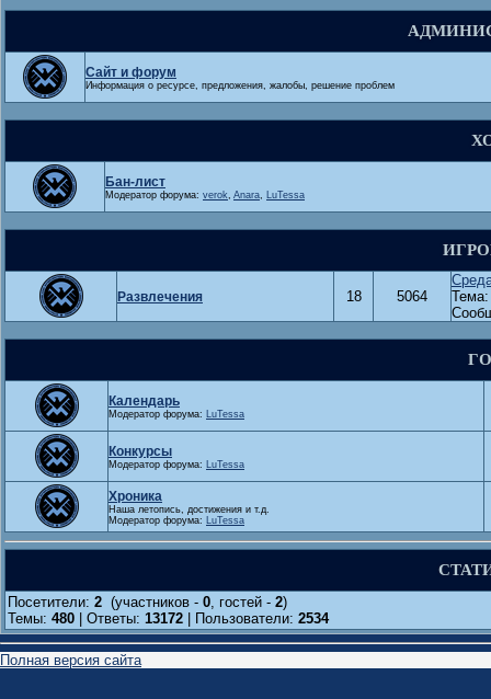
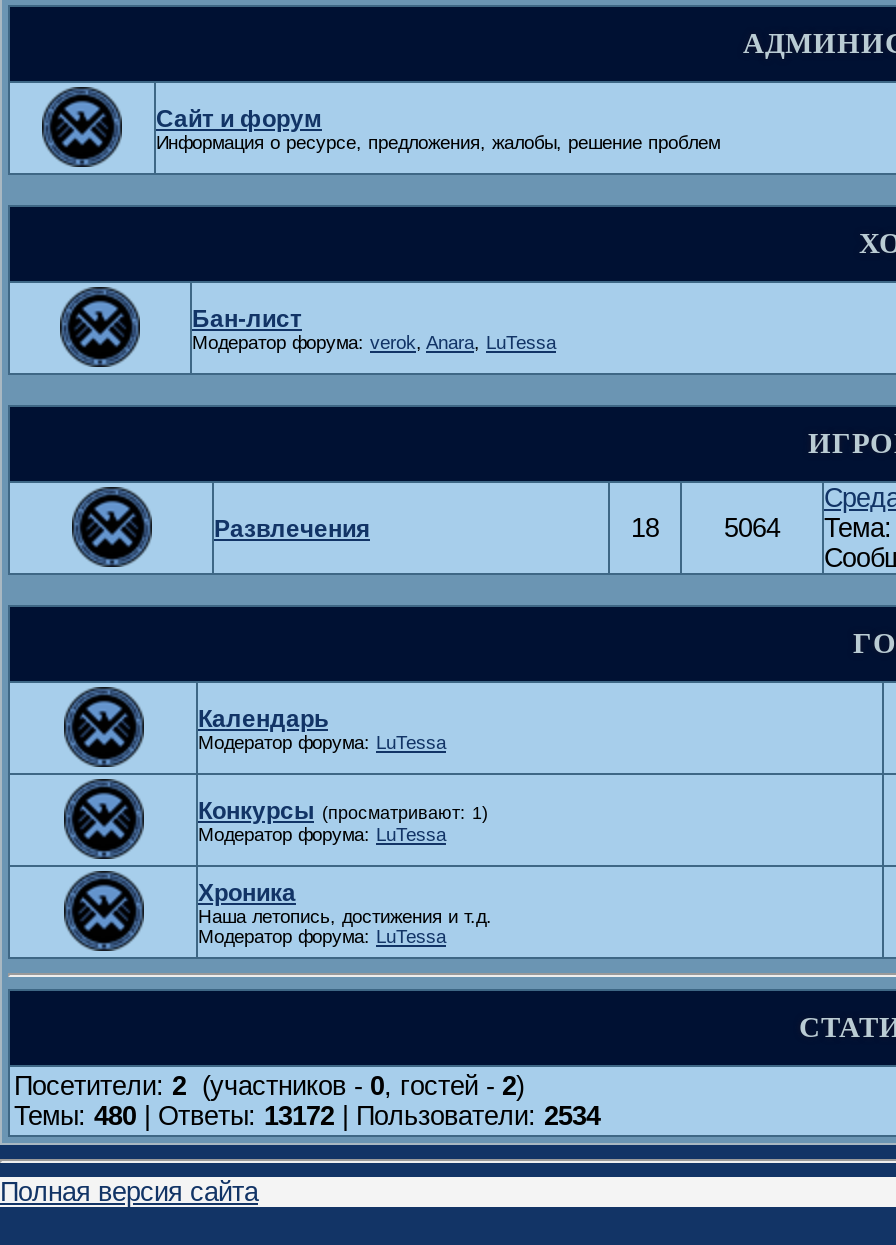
[109,444,172,459] Конкурсы -> [198,797,488,825] Конкурсы (просматривают: 1)

